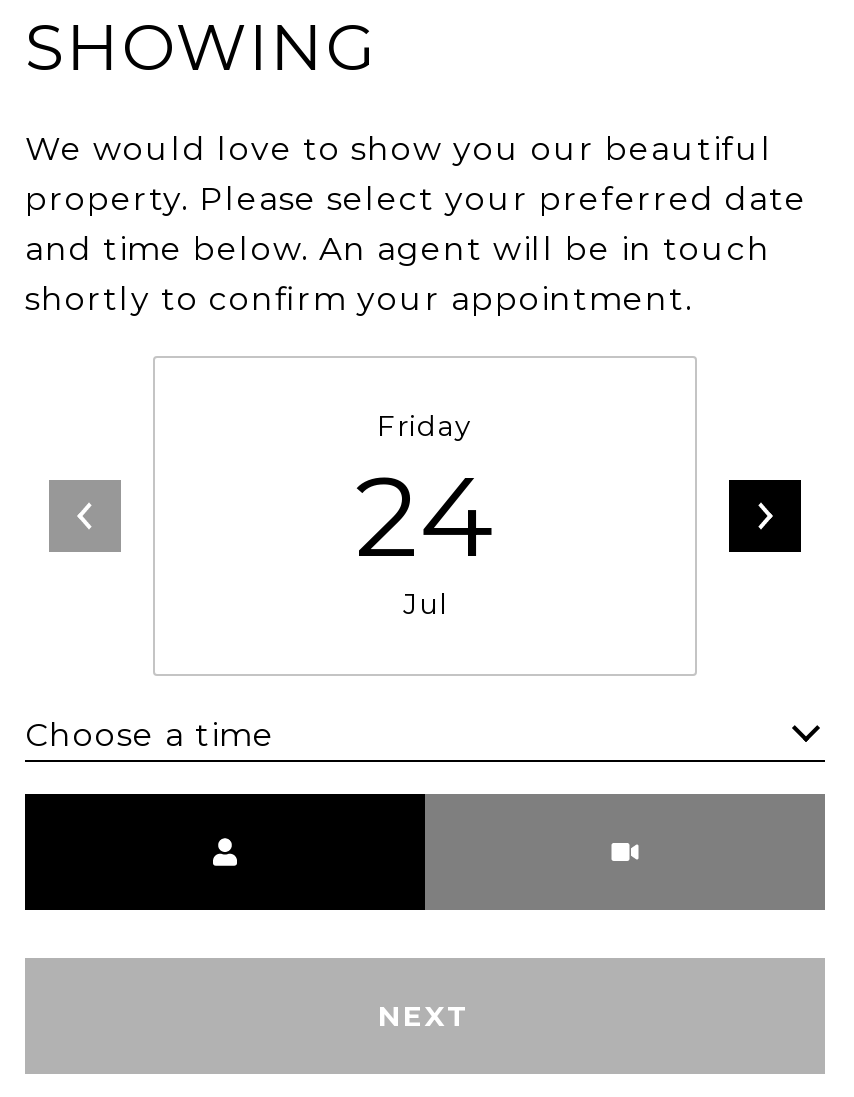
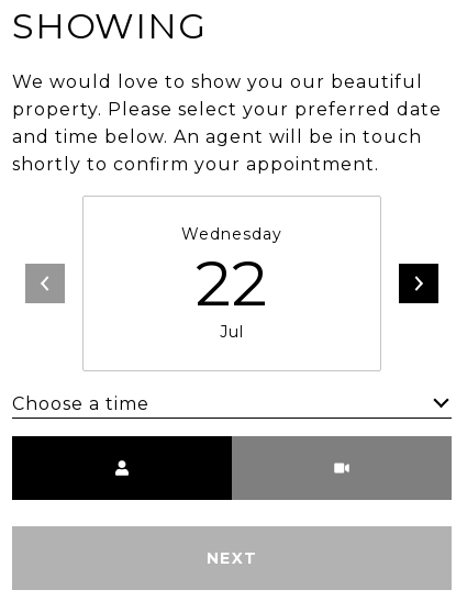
[355,408,495,584] Friday | 24 -> [181,224,282,321] Wednesday | 22

